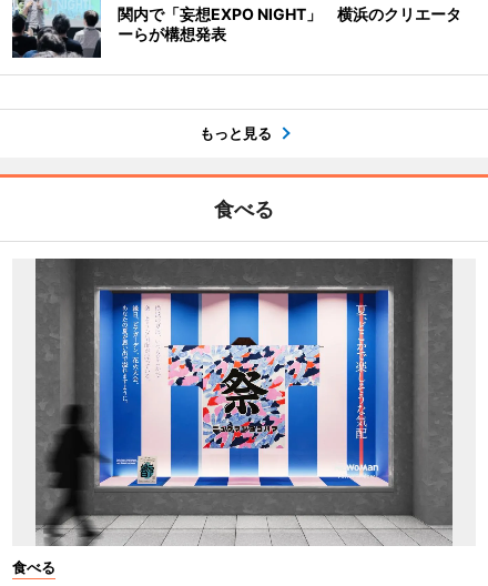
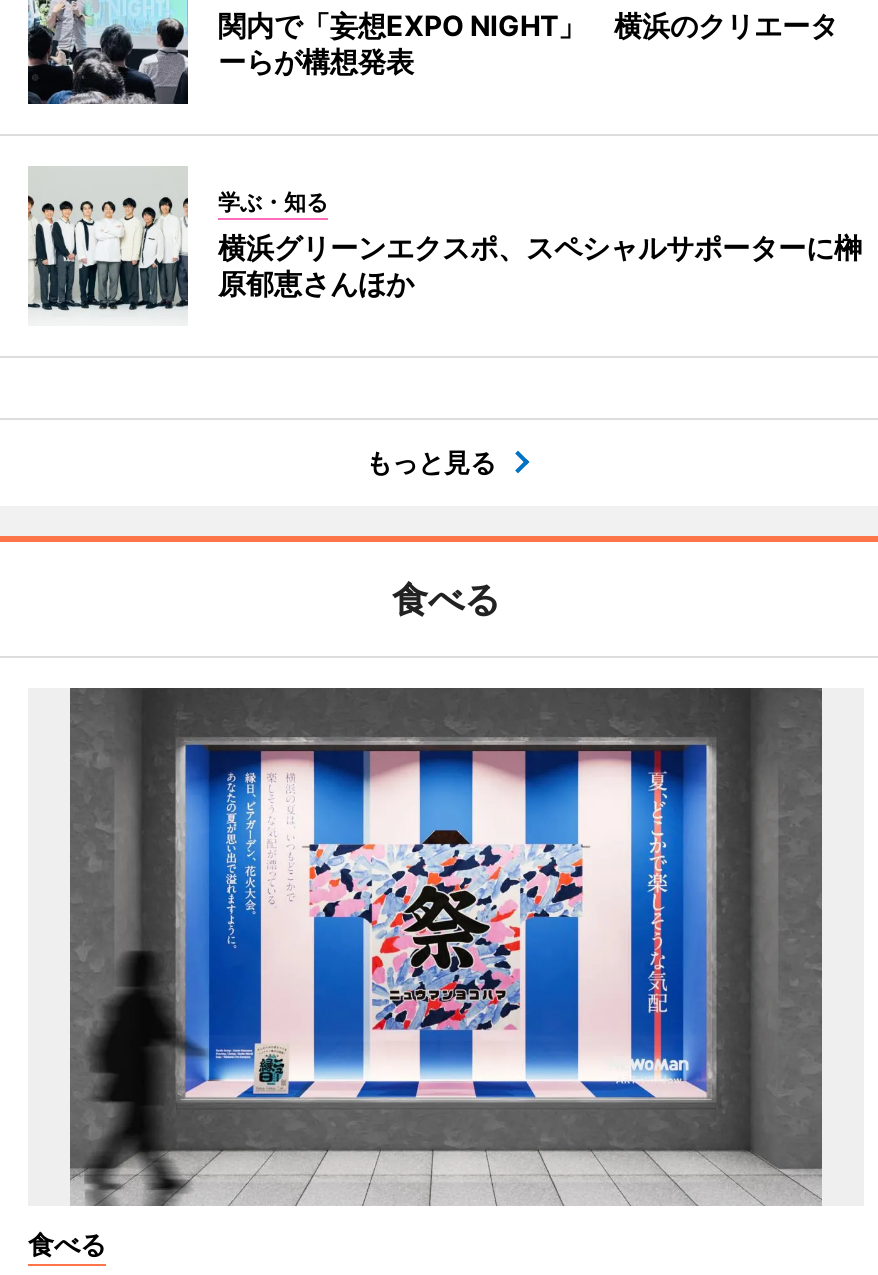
none -> [26,166,862,320] [image] | 学ぶ・知る | 横浜グリーンエクスポ、スペシャルサポーターに榊 | 原郁恵さんほか

